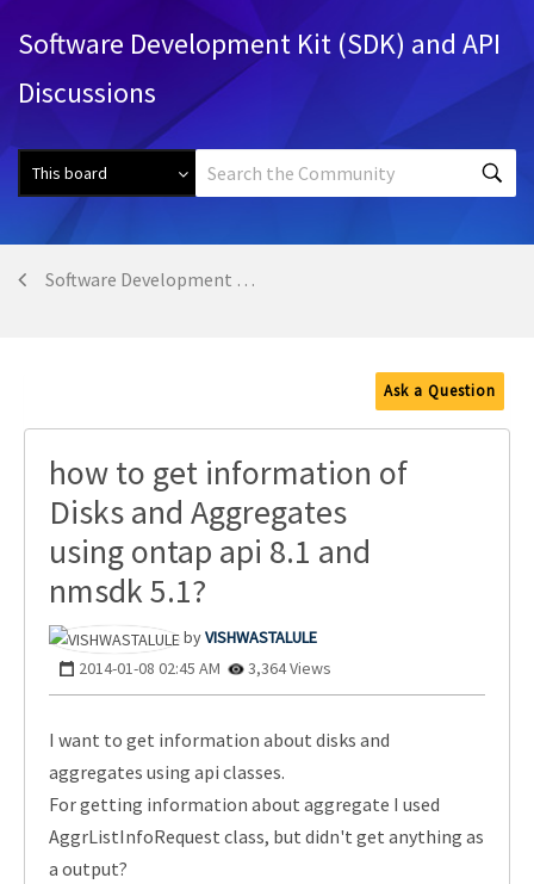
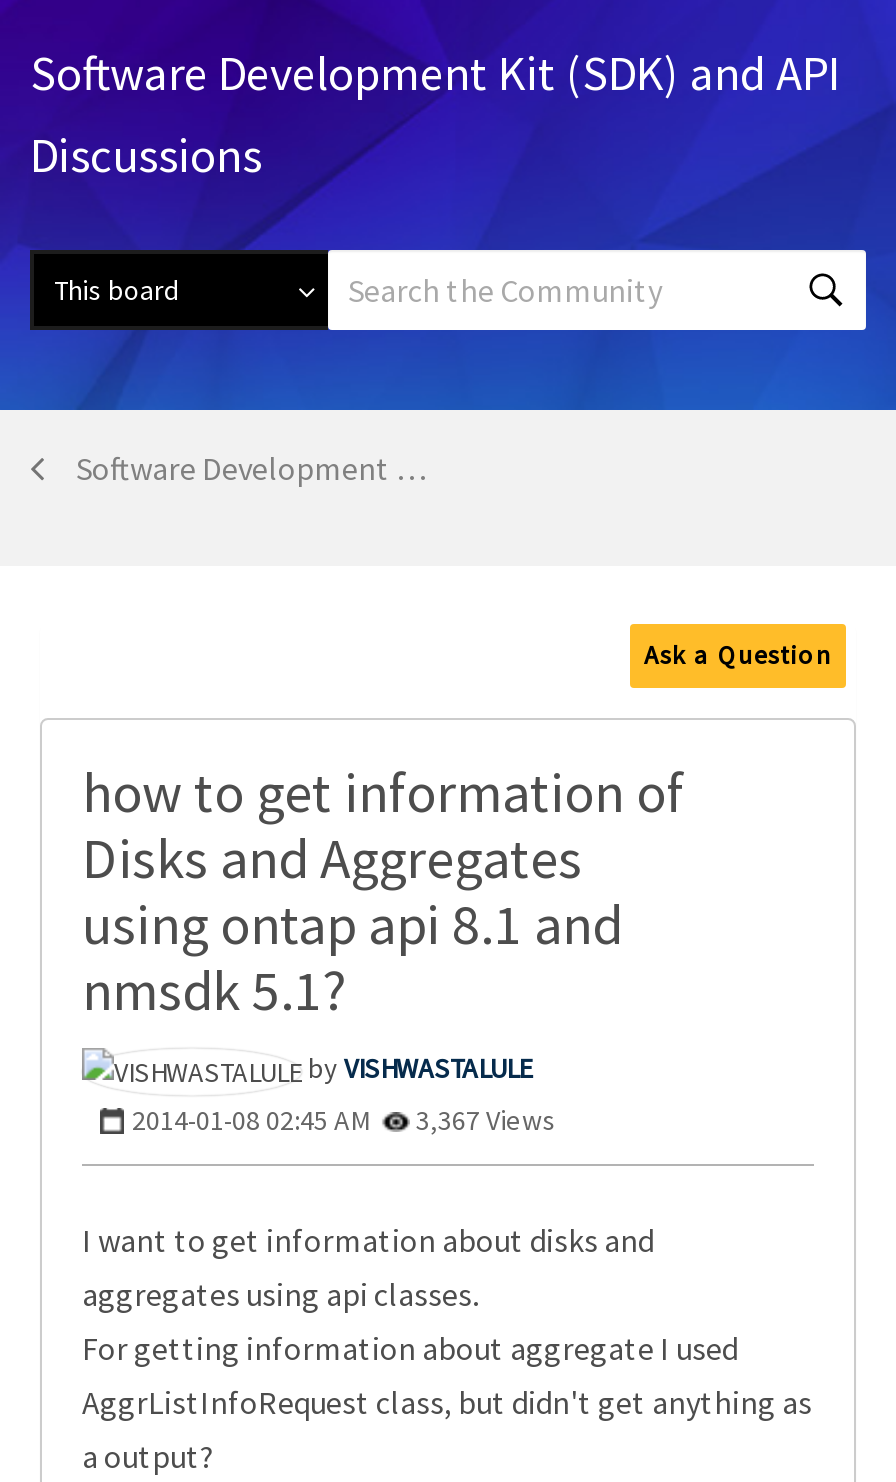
[79,657,331,678] 2014-01-08 02:45 AM 3,364 Views -> [132,1101,556,1137] 2014-01-08 02:45 AM 3,367 Views

